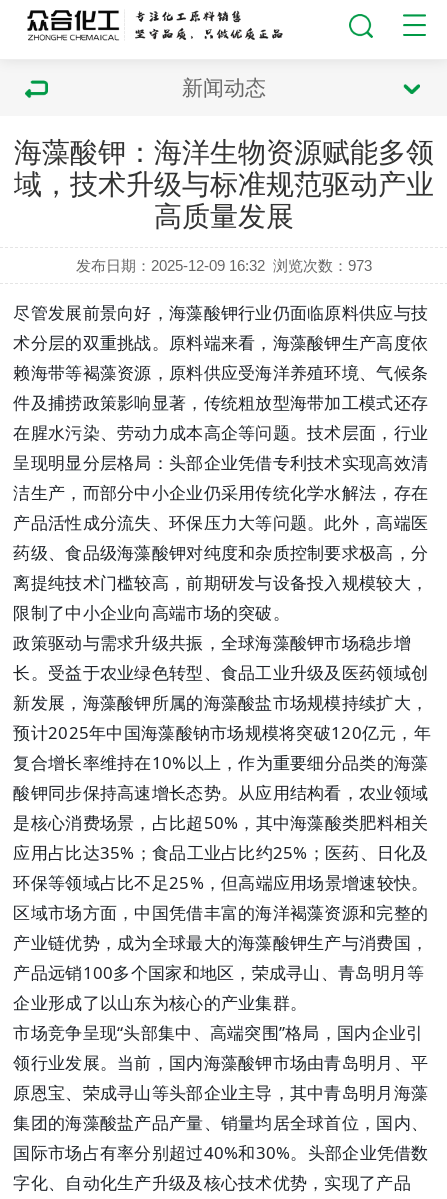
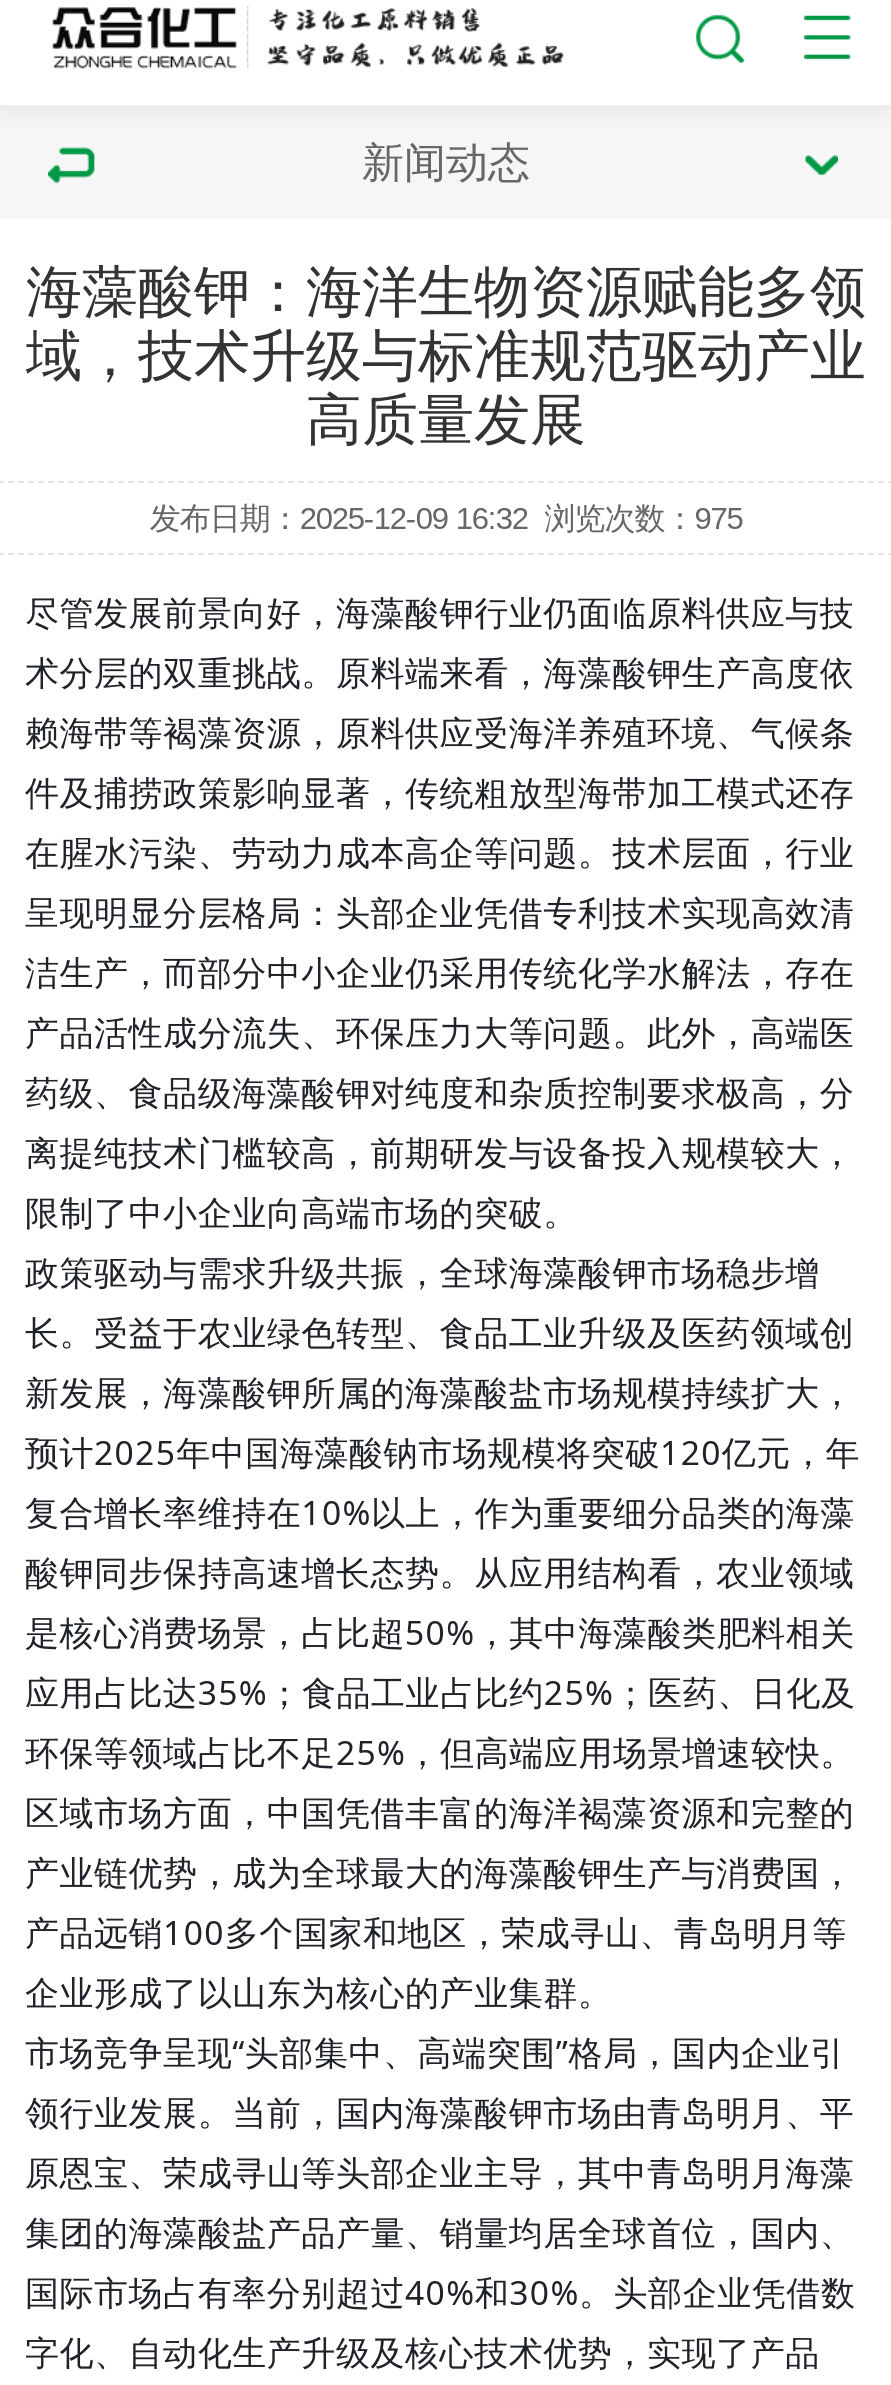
[76,257,372,274] 发布日期：2025-12-09 16:32 浏览次数：973 -> [150,501,742,535] 发布日期：2025-12-09 16:32 浏览次数：975

